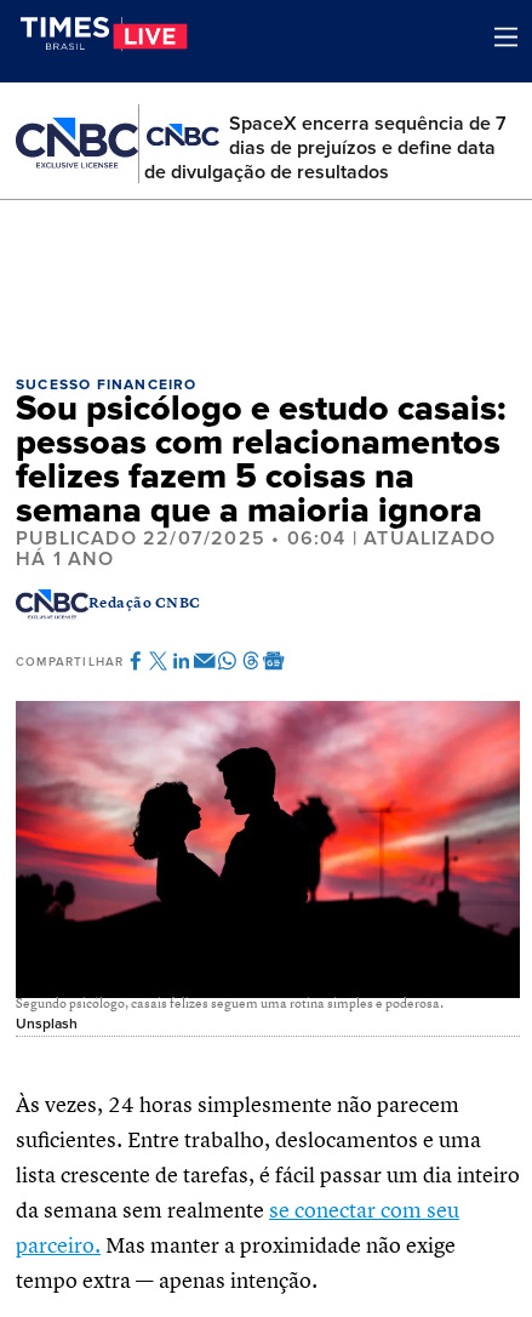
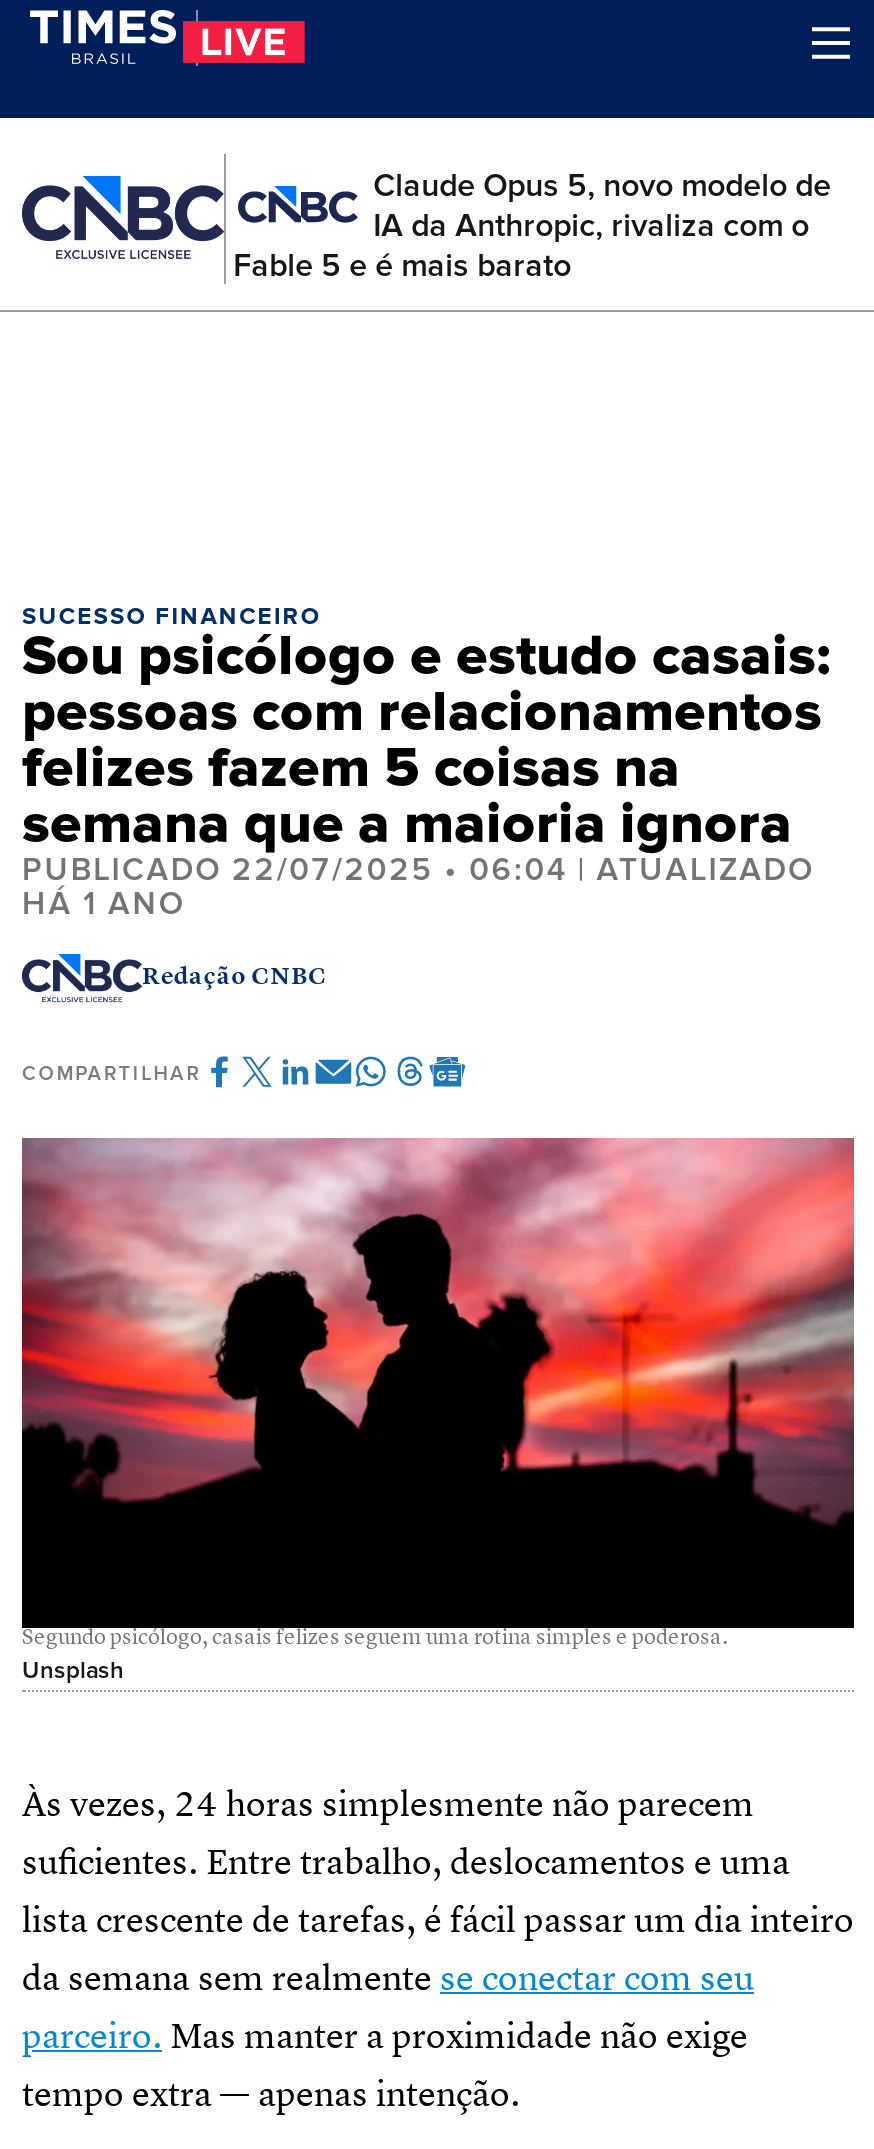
[144,111,506,184] SpaceX encerra sequência de 7 | dias de prejuízos e define data | de divulgação de resultados -> [233,165,831,285] Claude Opus 5, novo modelo de | IA da Anthropic, rivaliza com o | Fable 5 e é mais barato

